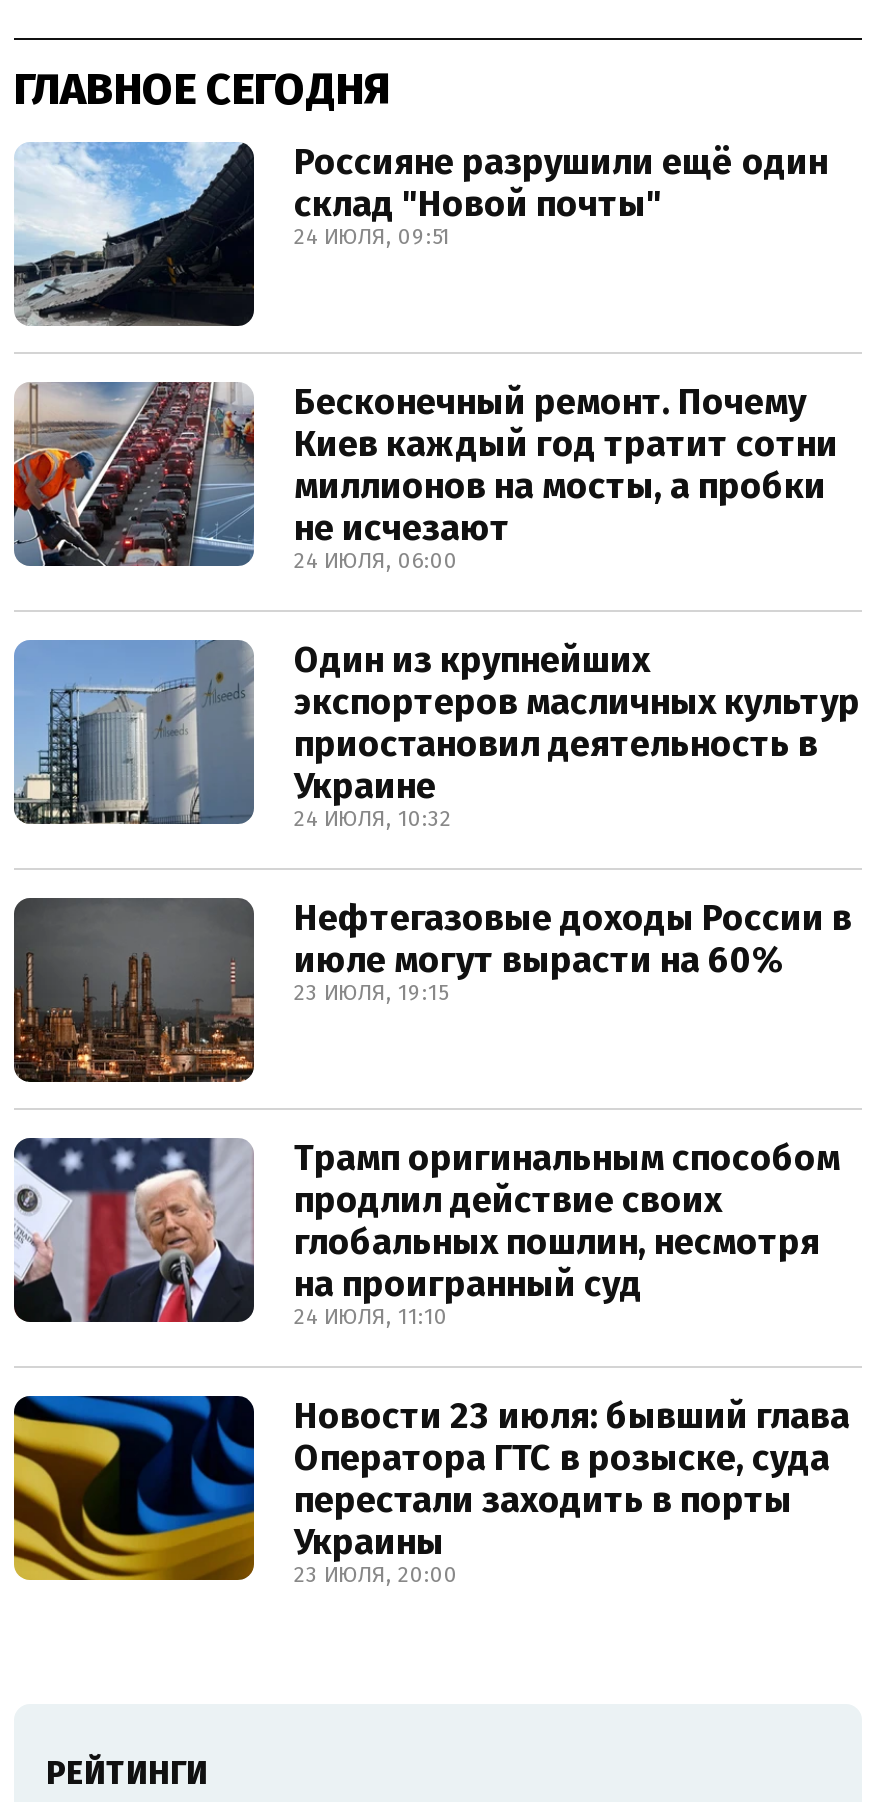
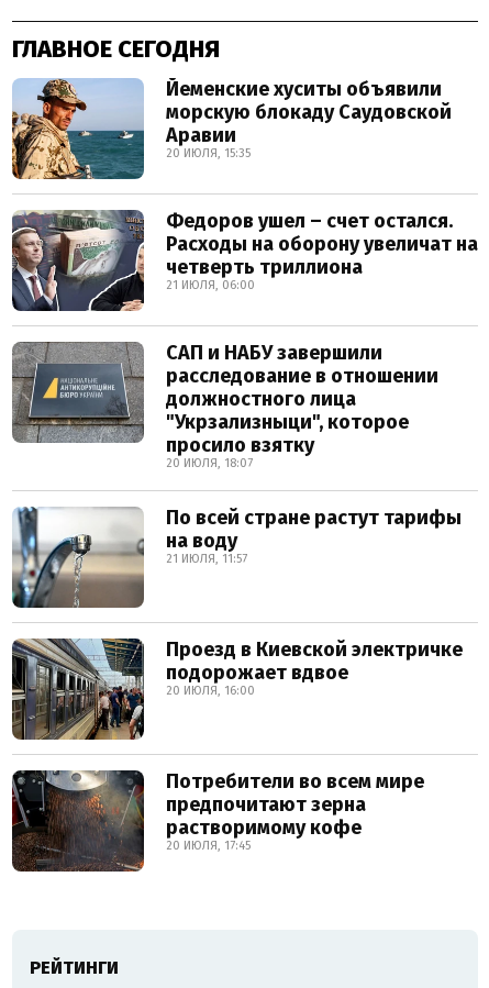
[12,140,828,326] [image] | Россияне разрушили ещё один | склад "Новой почты" | 24 ИЮЛЯ, 09:51 -> [11,77,452,179] [image] | Йеменские хуситы объявили | морскую блокаду Саудовской | Аравии | 20 ИЮЛЯ, 15:35
[12,380,838,574] [image] | Бесконечный ремонт. Почему | Киев каждый год тратит сотни | миллионов на мосты, а пробки | не исчезают | 24 ИЮЛЯ, 06:00 -> [11,209,478,312] [image] | Федоров ушел – счет остался. | Расходы на оборону увеличат на | четверть триллиона | 21 ИЮЛЯ, 06:00
[14,634,860,832] [image] | Один из крупнейших | экспортеров масличных культур | приостановил деятельность в | Украине | 24 ИЮЛЯ, 10:32 -> [11,341,438,470] [image] | САП и НАБУ завершили | расследование в отношении | должностного лица | "Укрзализныци", которое | просило взятку | 20 ИЮЛЯ, 18:07
[12,896,852,1106] [image] | Нефтегазовые доходы России в | июле могут вырасти на 60% | 23 ИЮЛЯ, 19:15 -> [11,493,462,609] [image] | По всей стране растут тарифы | на воду | 21 ИЮЛЯ, 11:57
[12,1136,840,1346] [image] | Трамп оригинальным способом | продлил действие своих | глобальных пошлин, несмотря | на проигранный суд | 24 ИЮЛЯ, 11:10 -> [11,625,463,741] [image] | Проезд в Киевской электричке | подорожает вдвое | 20 ИЮЛЯ, 16:00
[12,1394,850,1588] [image] | Новости 23 июля: бывший глава | Оператора ГТС в розыске, суда | перестали заходить в порты | Украины | 23 ИЮЛЯ, 20:00 -> [11,767,424,873] [image] | Потребители во всем мире | предпочитают зерна | растворимому кофе | 20 ИЮЛЯ, 17:45

